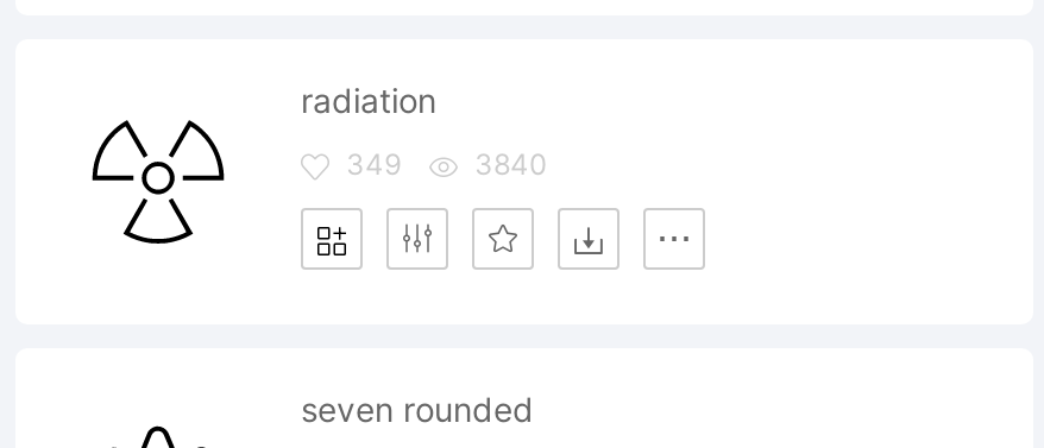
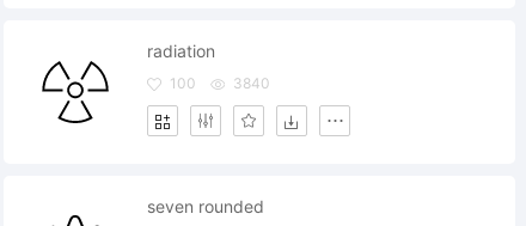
[346,146,401,182] 349 -> [170,74,196,92] 100

